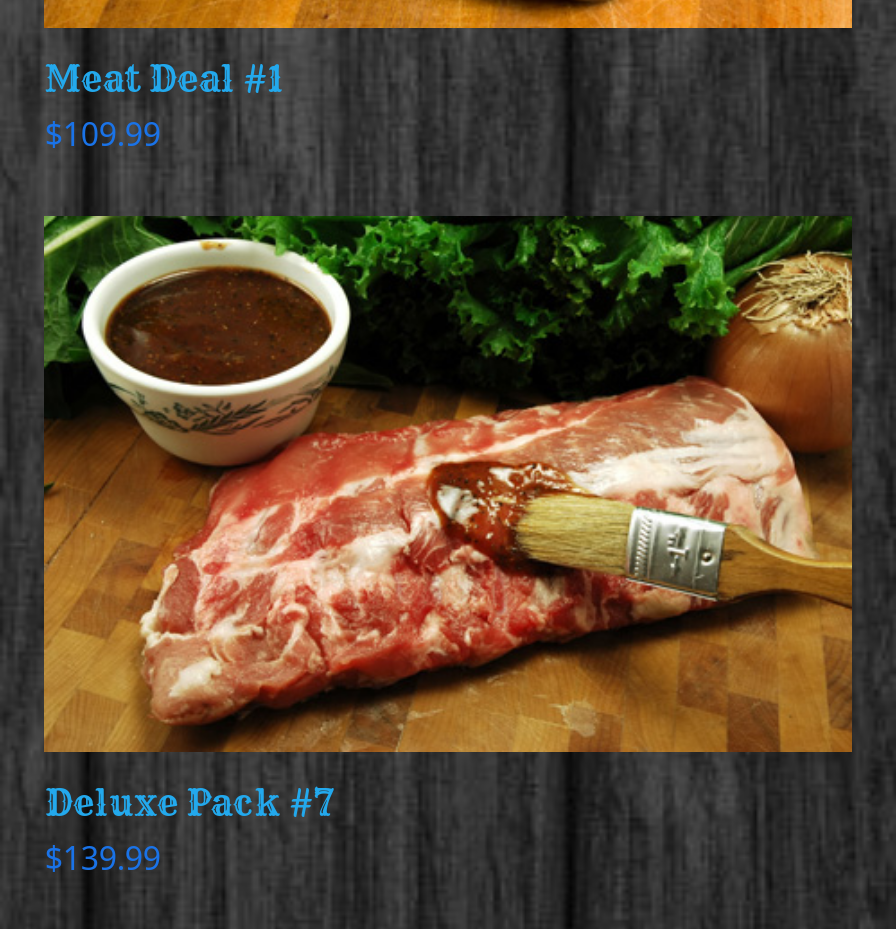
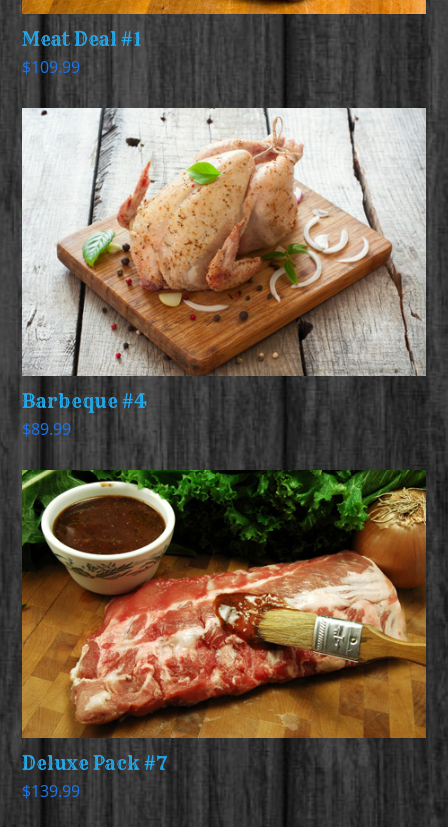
none -> [21,87,427,440] [image] | Barbeque #4 | $89.99

